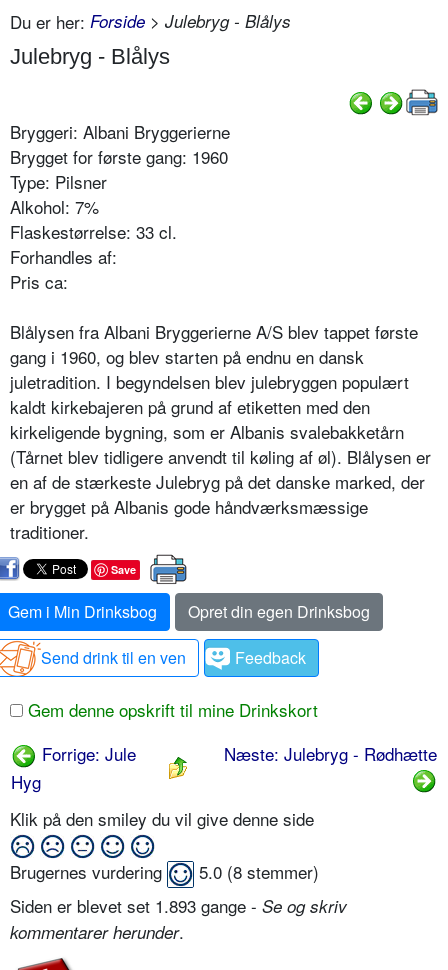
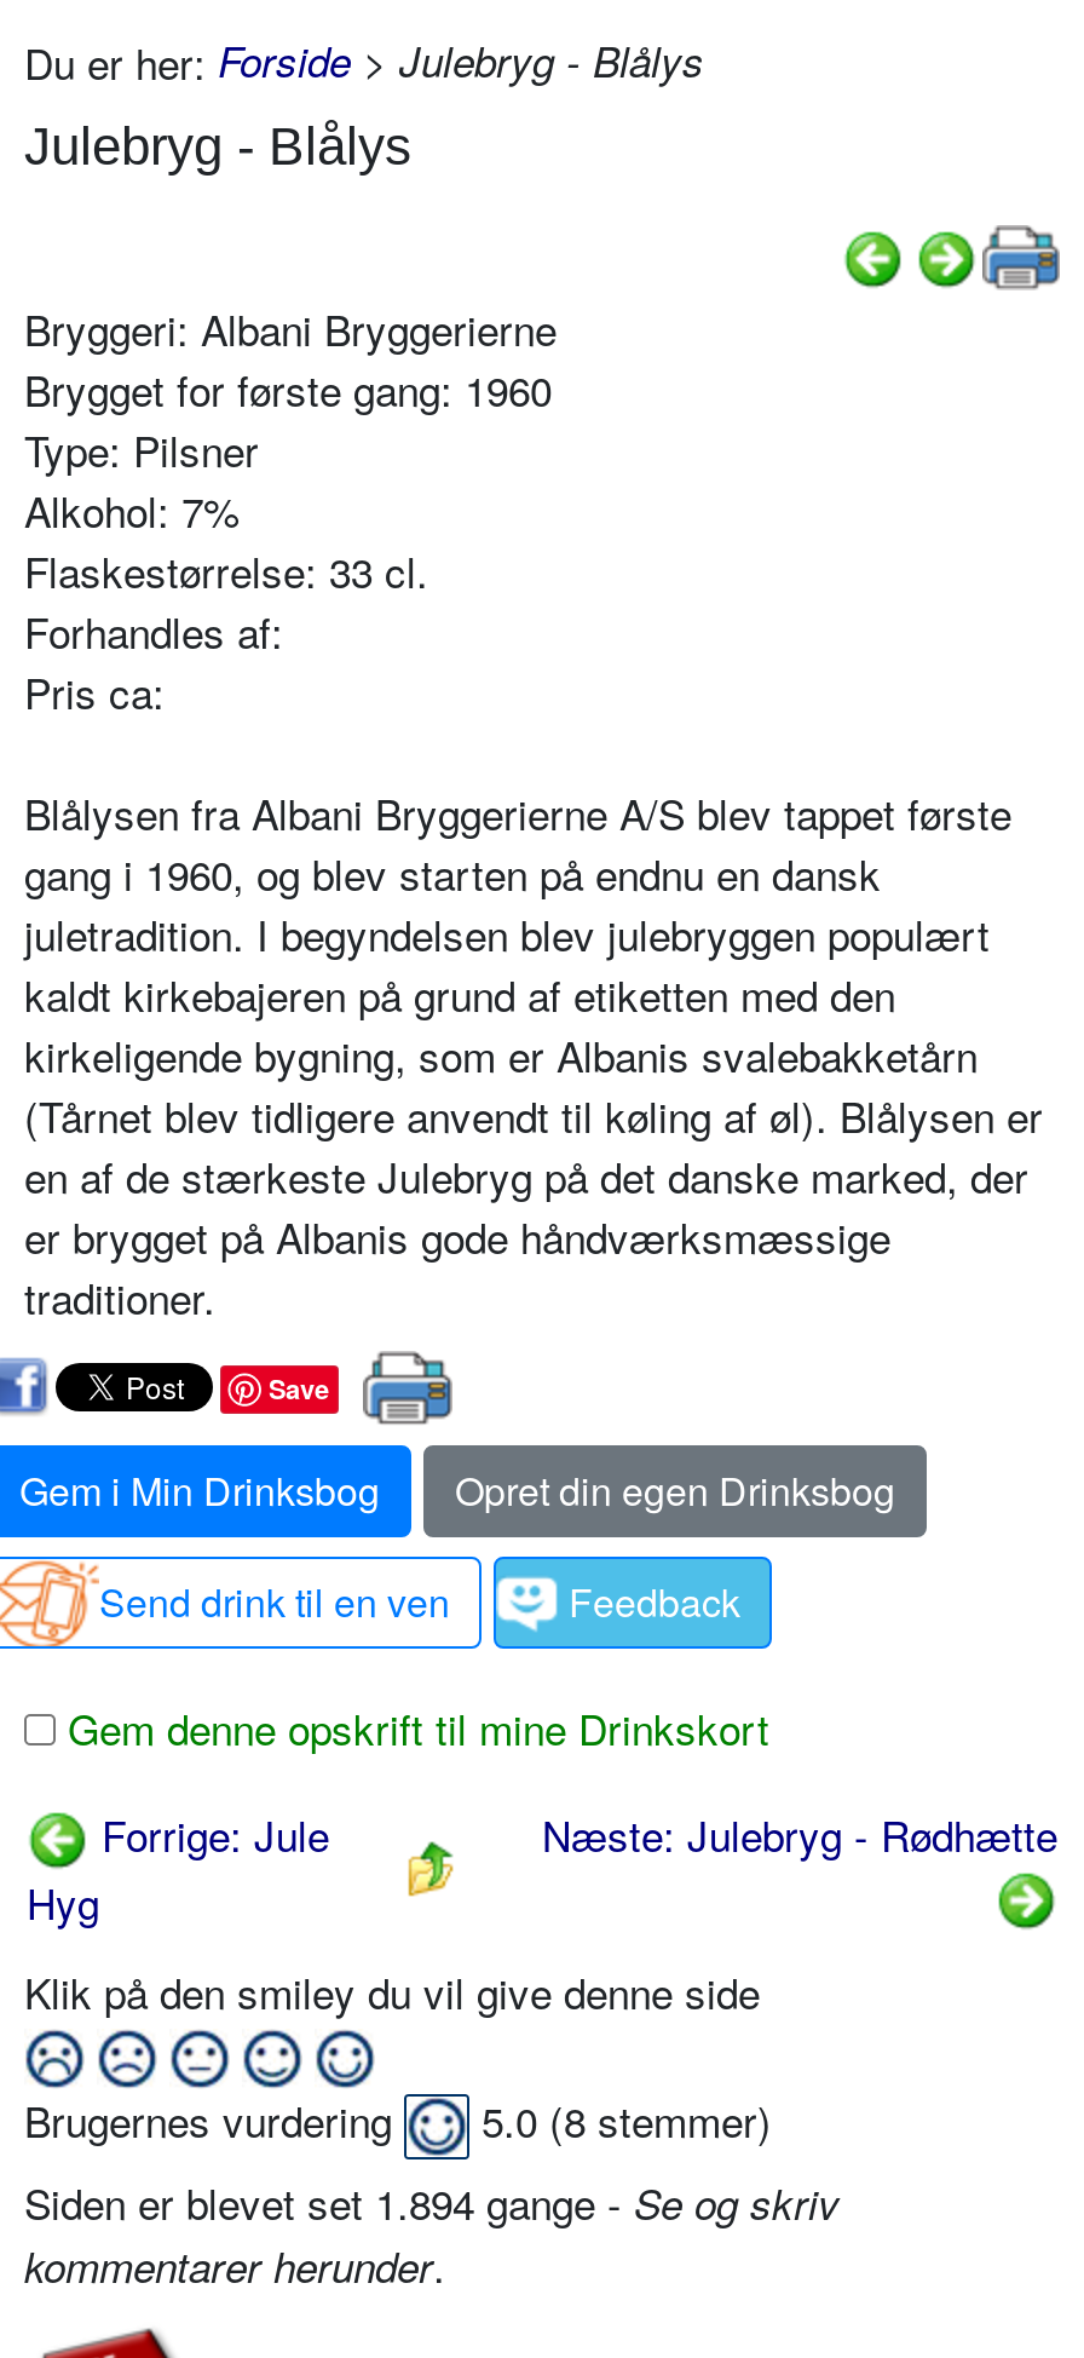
[10,893,347,918] Siden er blevet set 1.893 gange - Se og skriv -> [24,2171,840,2231] Siden er blevet set 1.894 gange - Se og skriv

